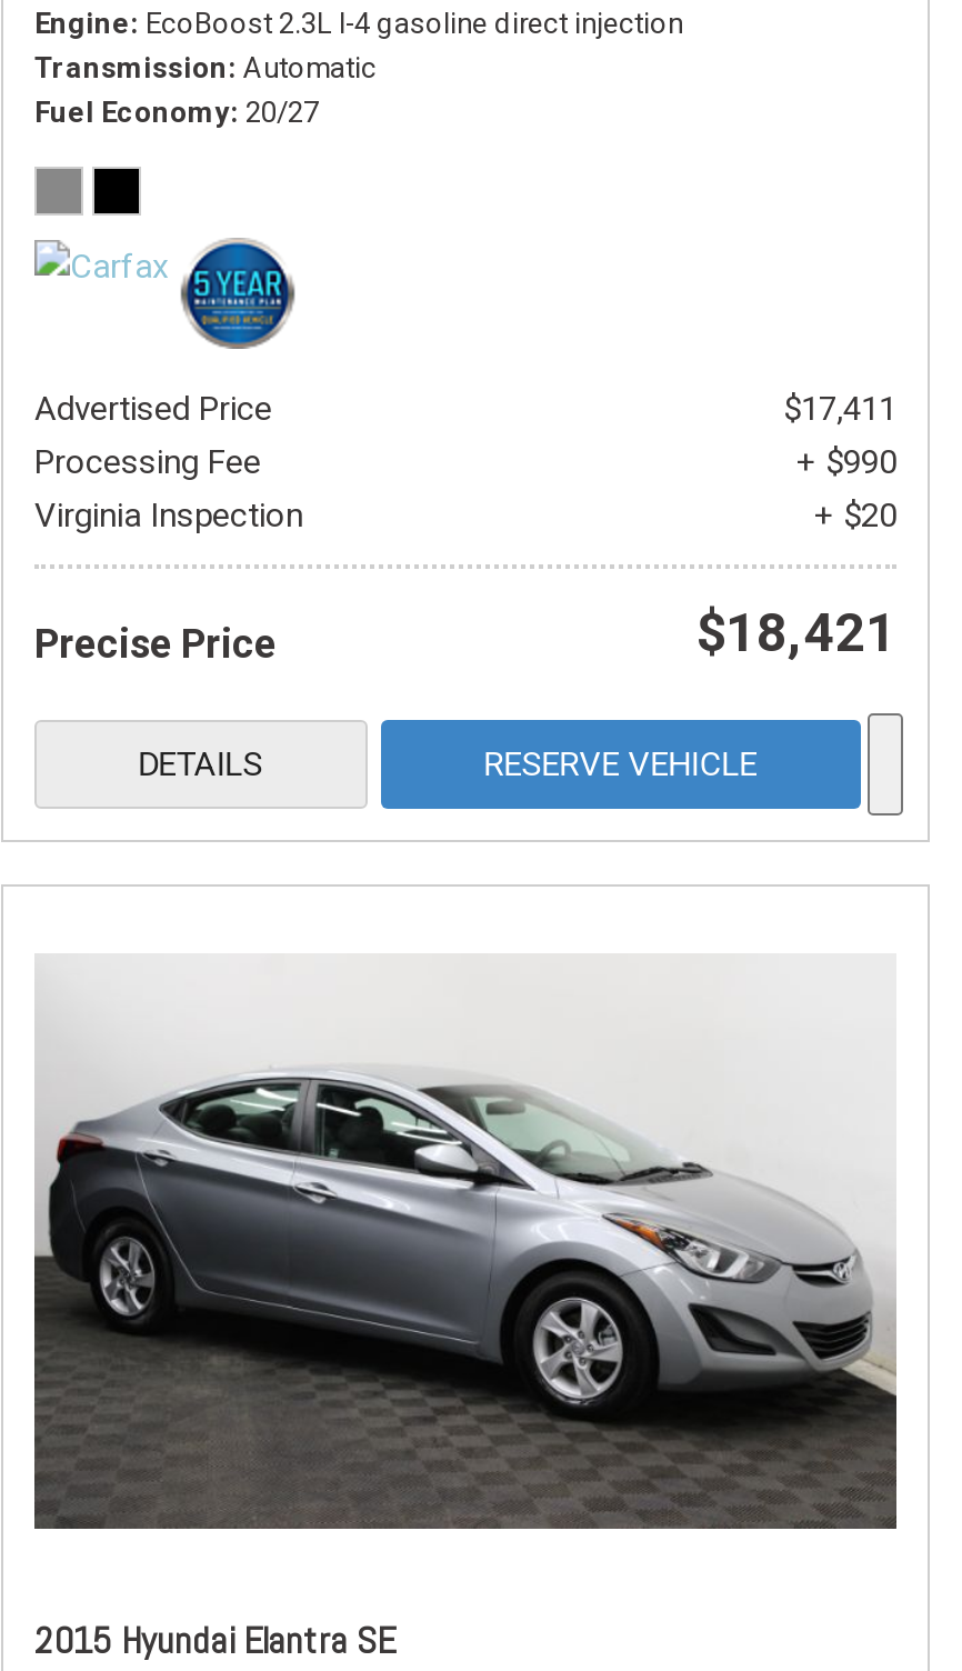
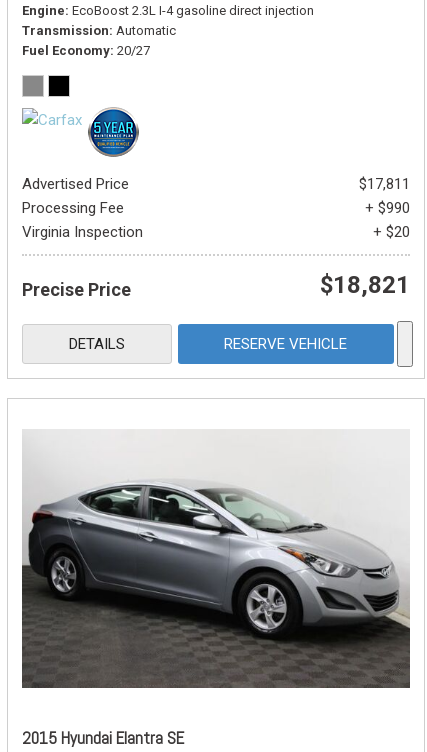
[783,389,896,429] $17,411 -> [359,175,410,193] $17,811
[697,602,896,664] $18,421 -> [320,271,410,299] $18,821

